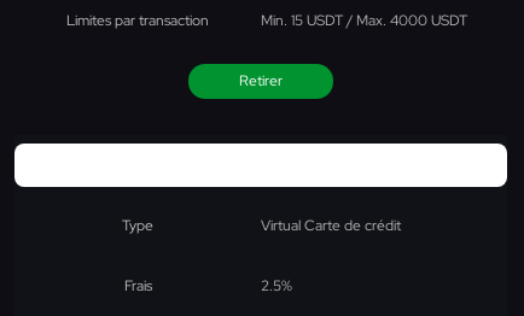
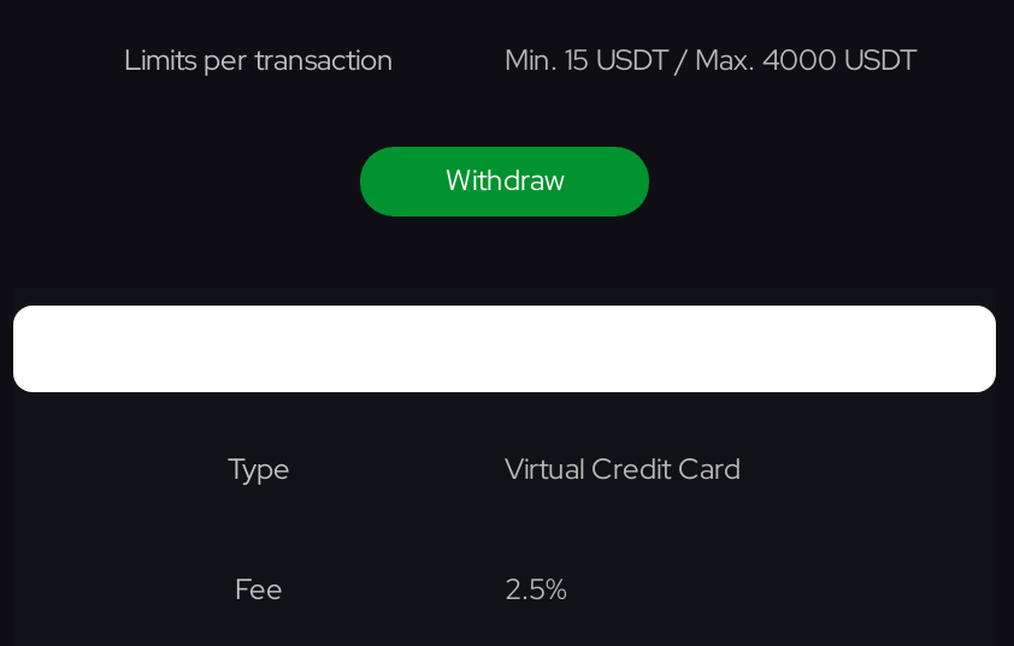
[239,71,283,90] Retirer -> [446,161,564,200] Withdraw
[261,215,401,235] Virtual Carte de crédit -> [505,449,741,487] Virtual Credit Card

